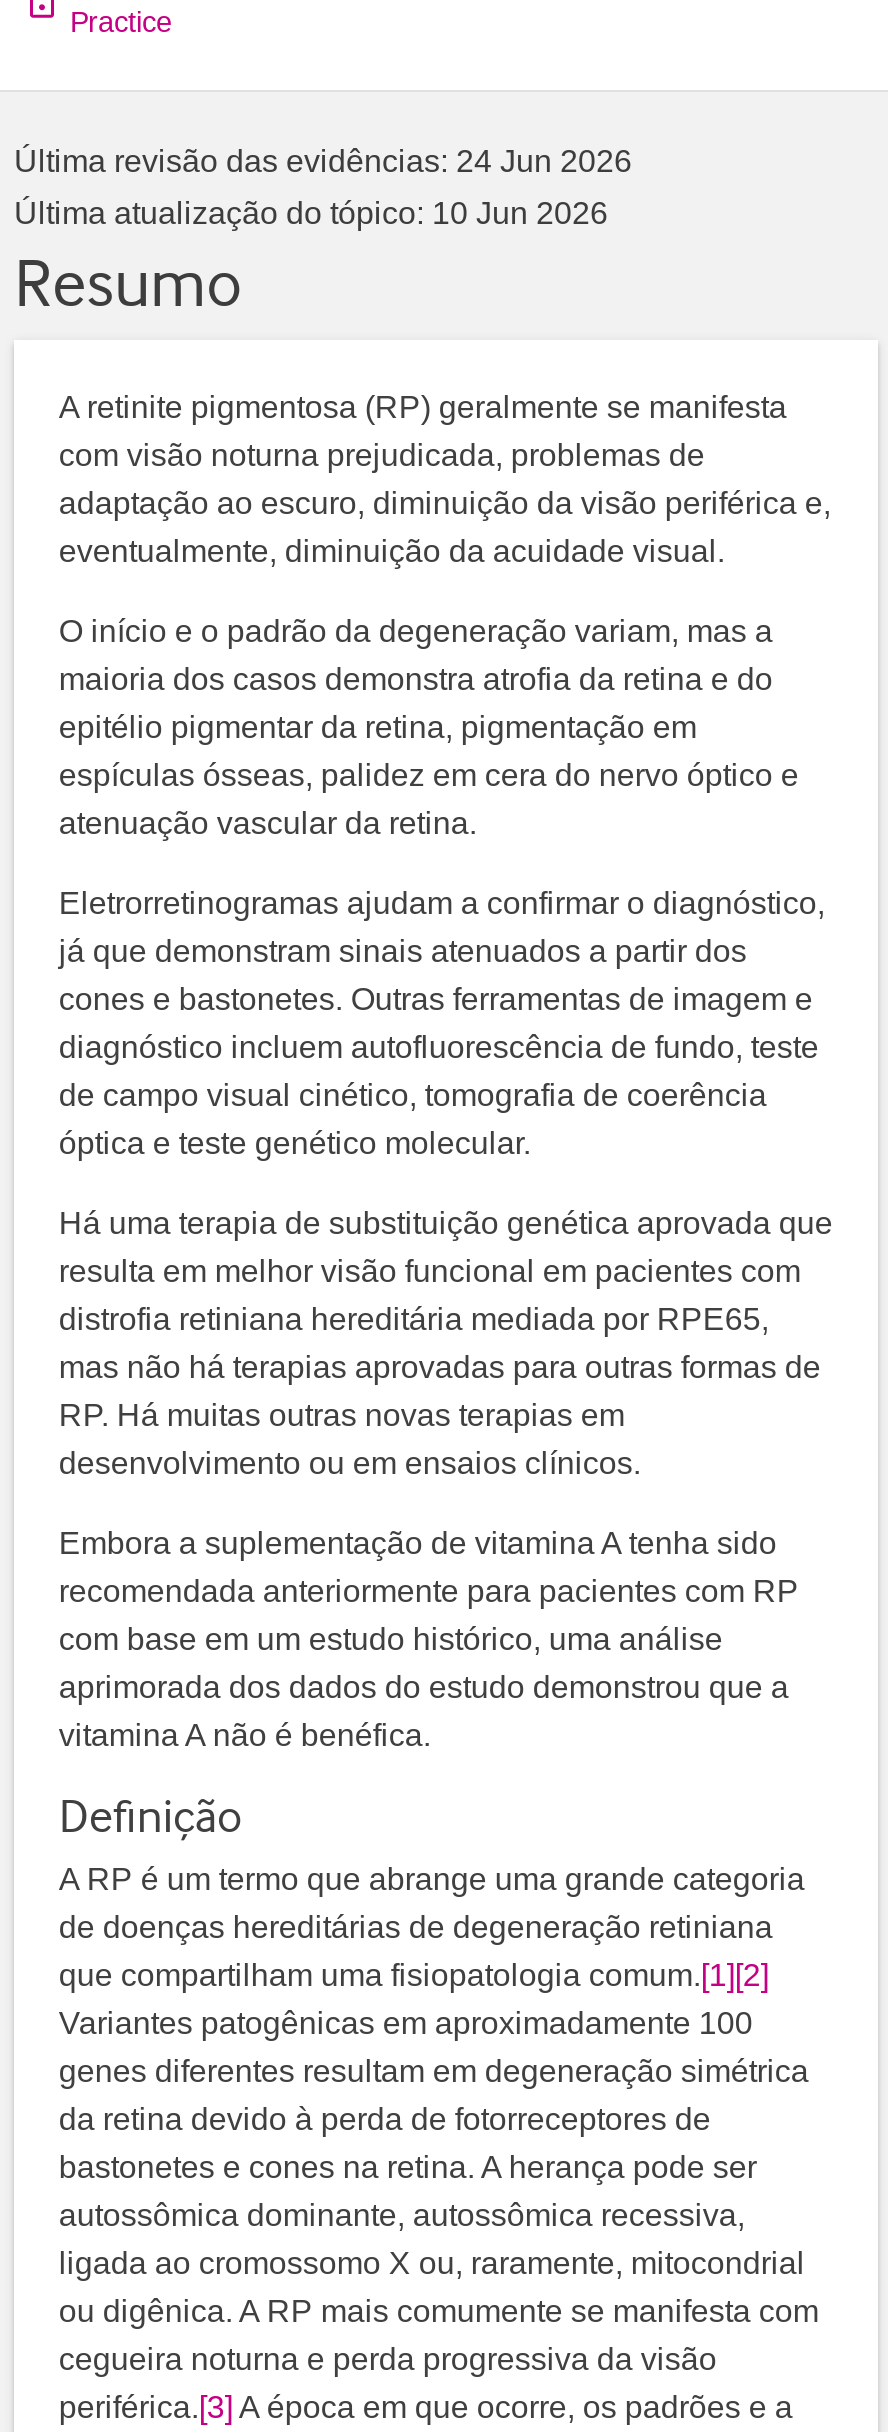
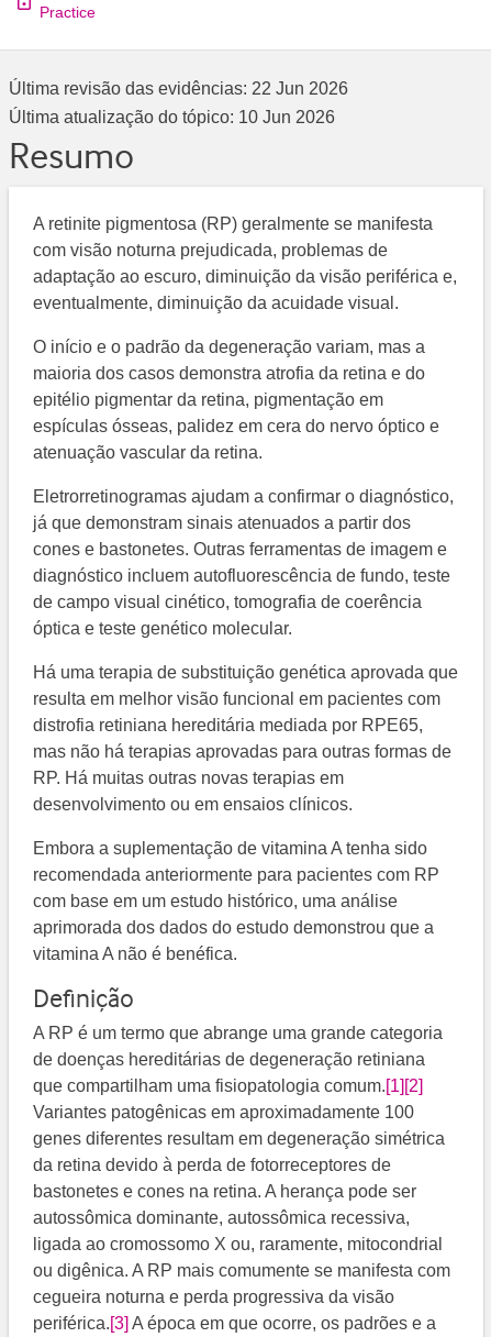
[14,144,632,178] Última revisão das evidências: 24 Jun 2026 -> [9,79,348,98] Última revisão das evidências: 22 Jun 2026

